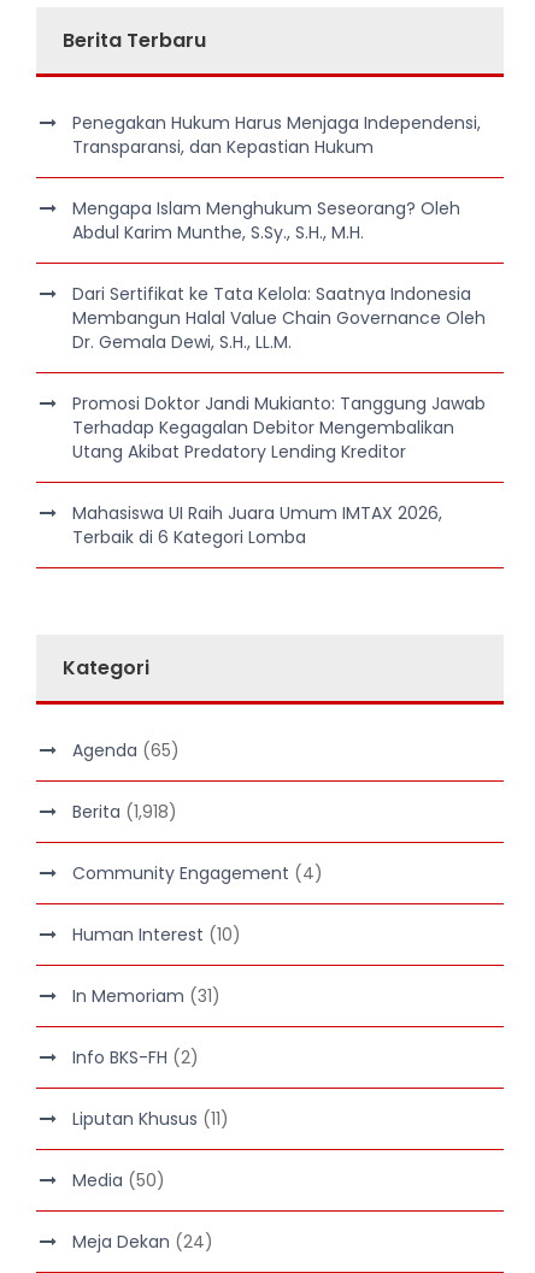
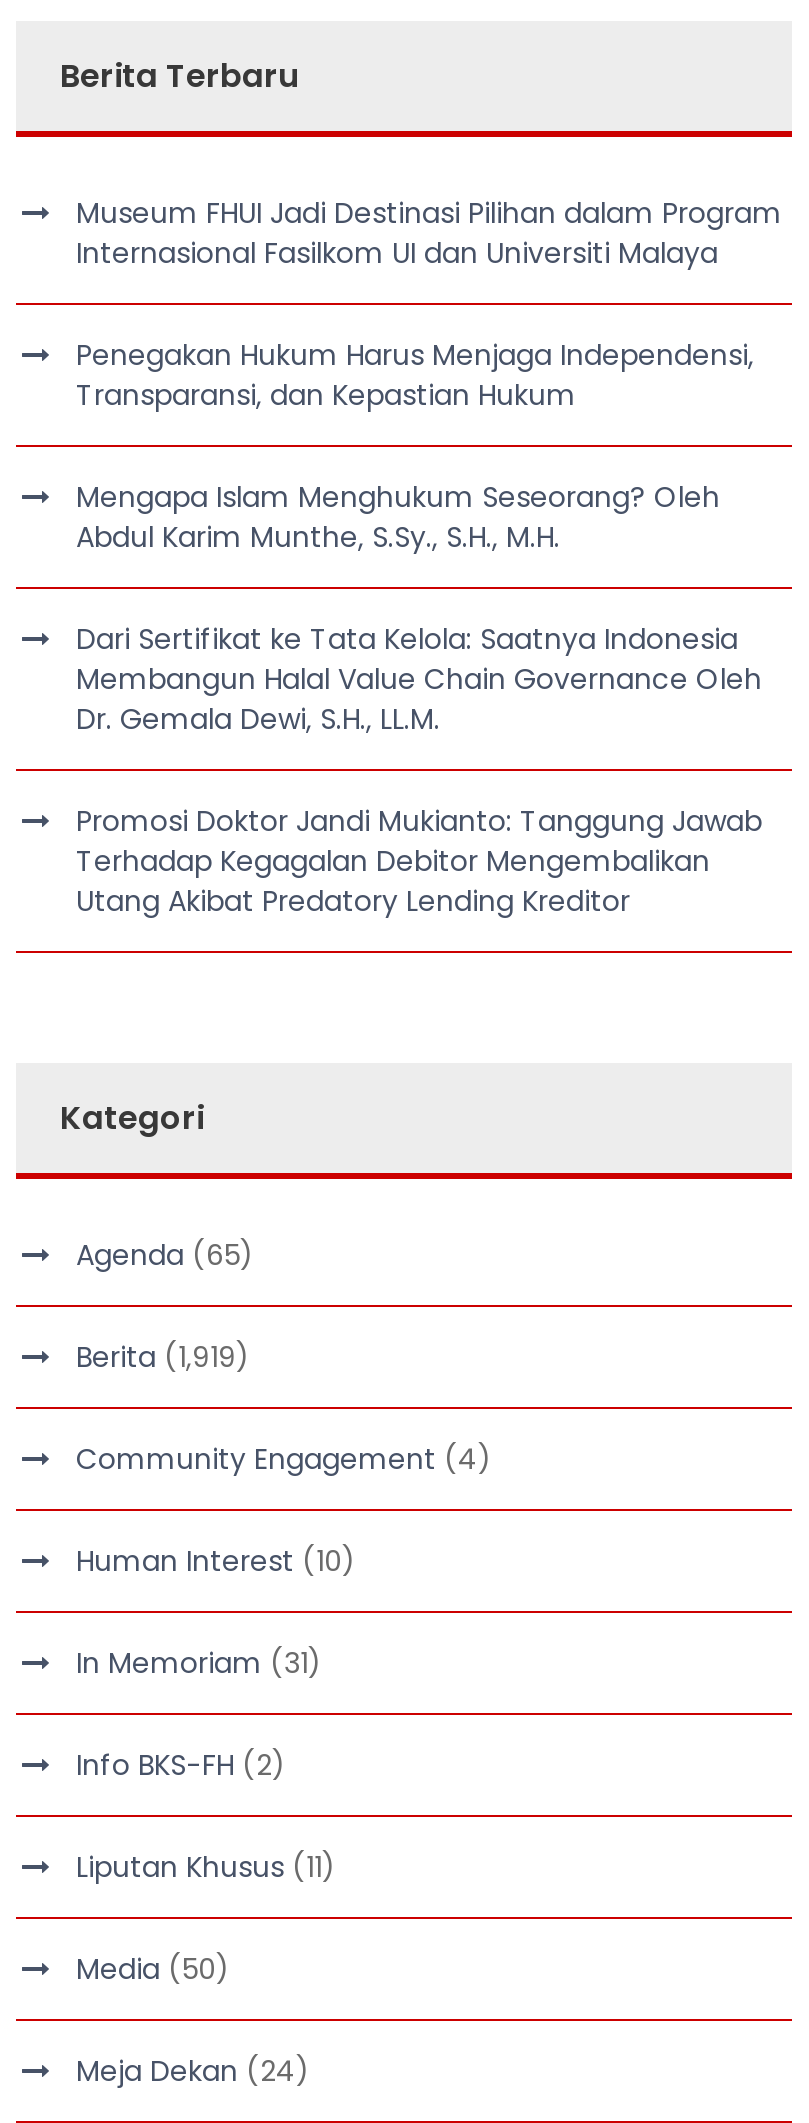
none -> [76,193,782,273] Museum FHUI Jadi Destinasi Pilihan dalam Program | Internasional Fasilkom UI dan Universiti Malaya
moved [72,111,486,464] -> [76,335,762,921]: Penegakan Hukum Harus Menjaga Independensi, | Transparansi, dan Kepastian Hukum | Mengapa Islam Menghukum Seseorang? Oleh | ... | Terhadap Kegagalan Debitor Mengembalikan | Utang Akibat Predatory Lending Kreditor
[72,501,442,549] Mahasiswa UI Raih Juara Umum IMTAX 2026, | Terbaik di 6 Kategori Lomba -> none
[72,800,177,824] Berita (1,918) -> [76,1337,250,1377] Berita (1,919)

